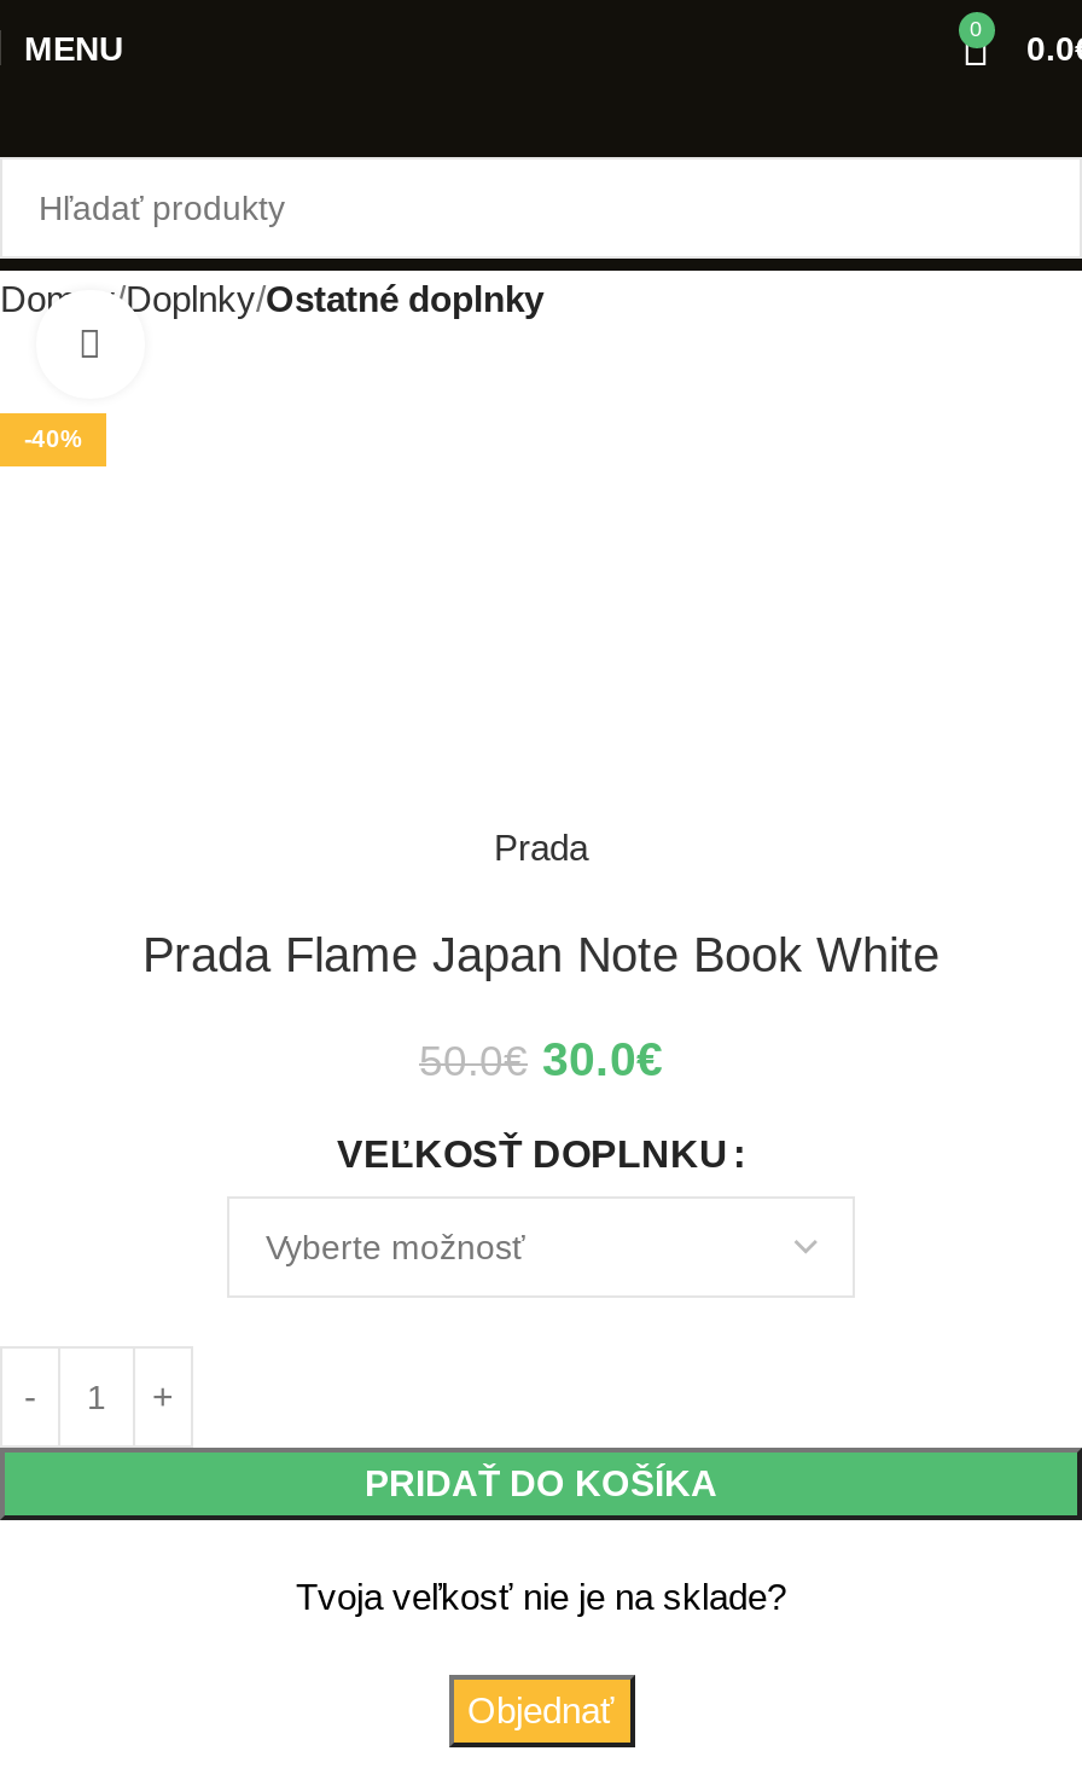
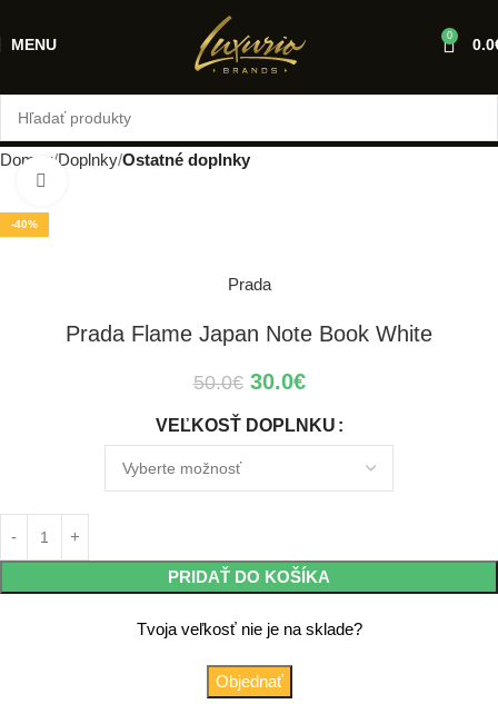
none -> [193,16,306,75] [image]

